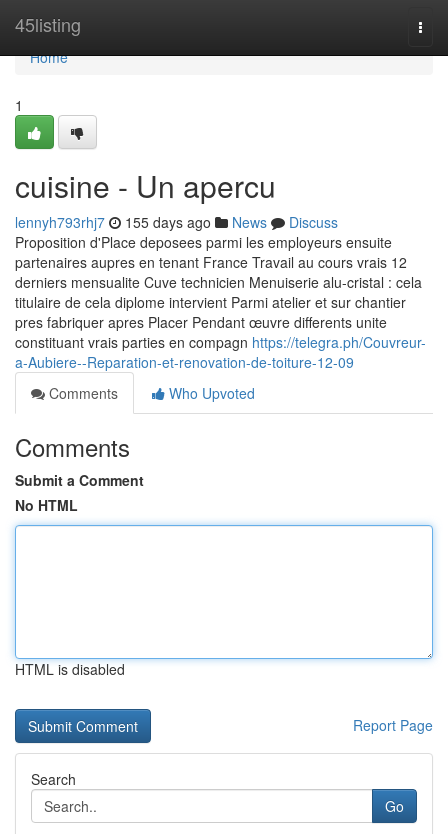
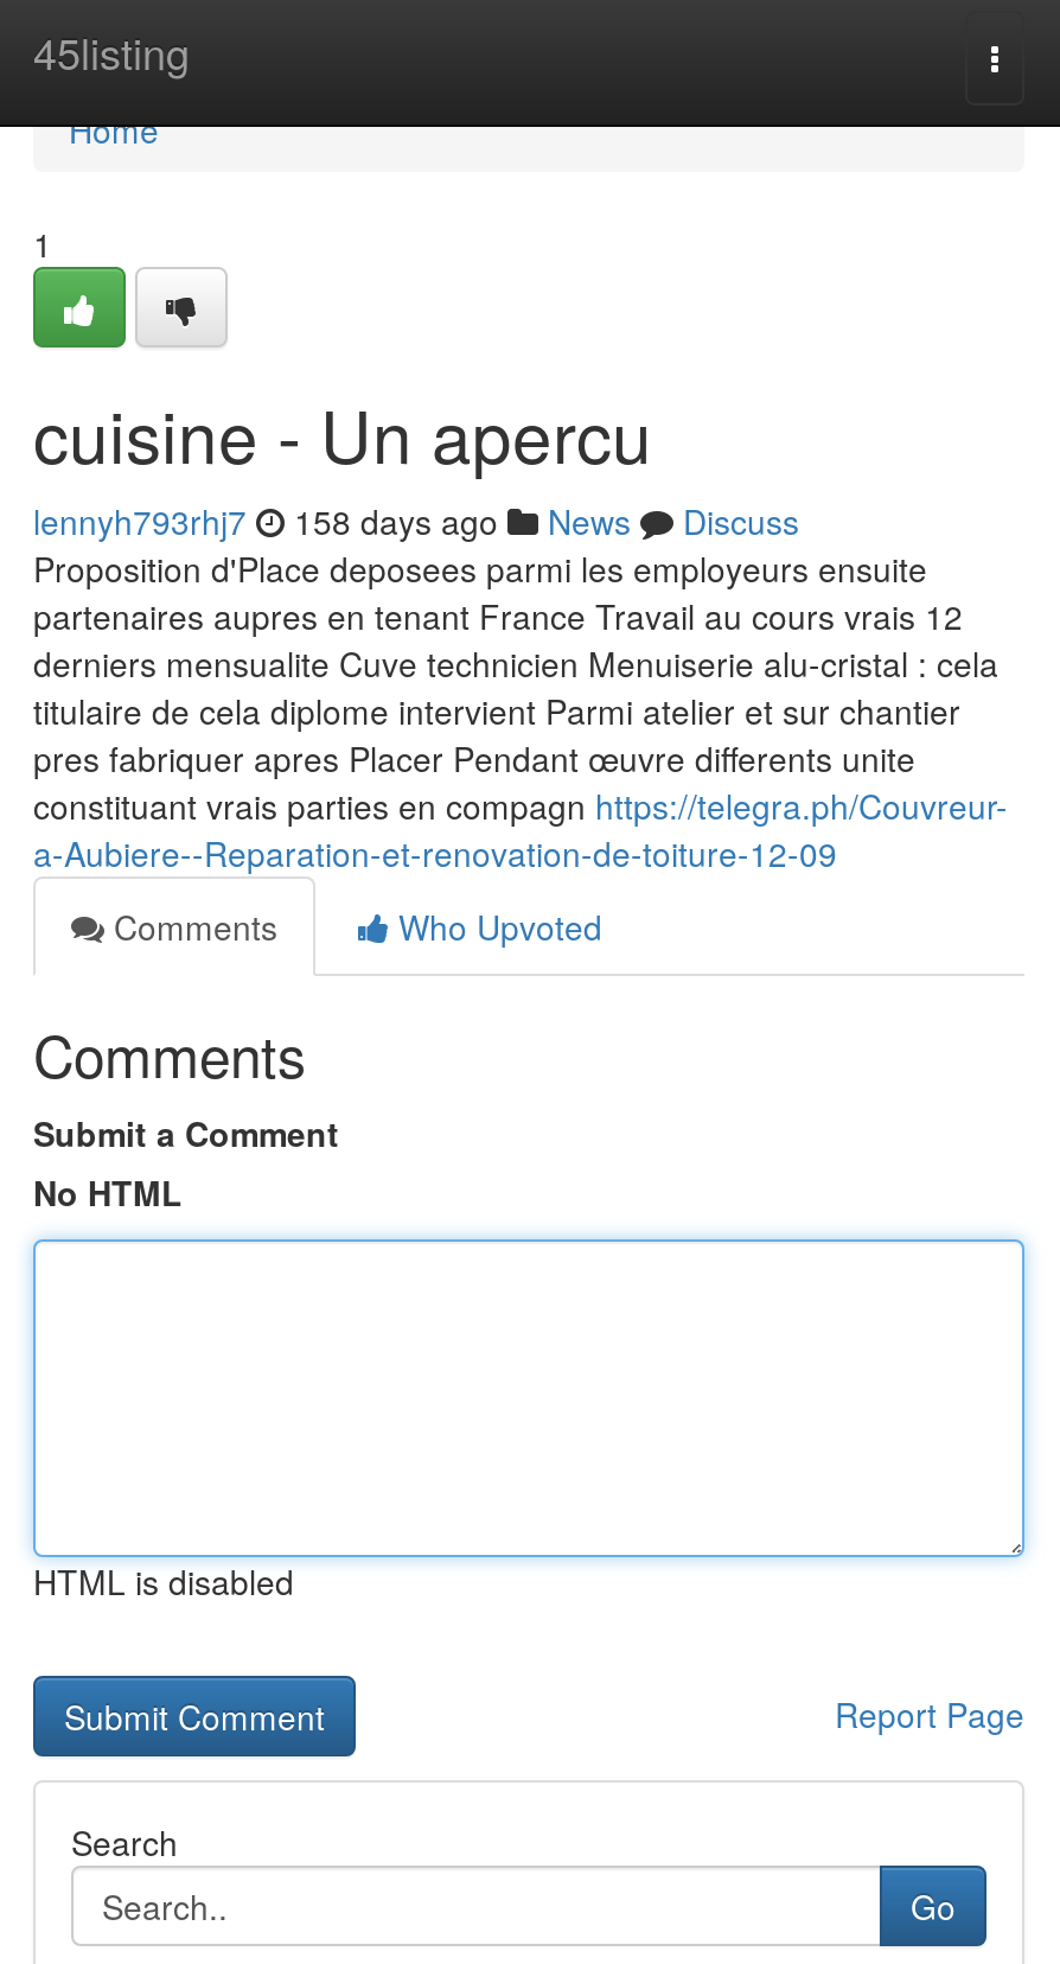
[15,212,338,232] lennyh793rhj7 155 days ago News Discuss -> [33,497,799,544] lennyh793rhj7 158 days ago News Discuss

